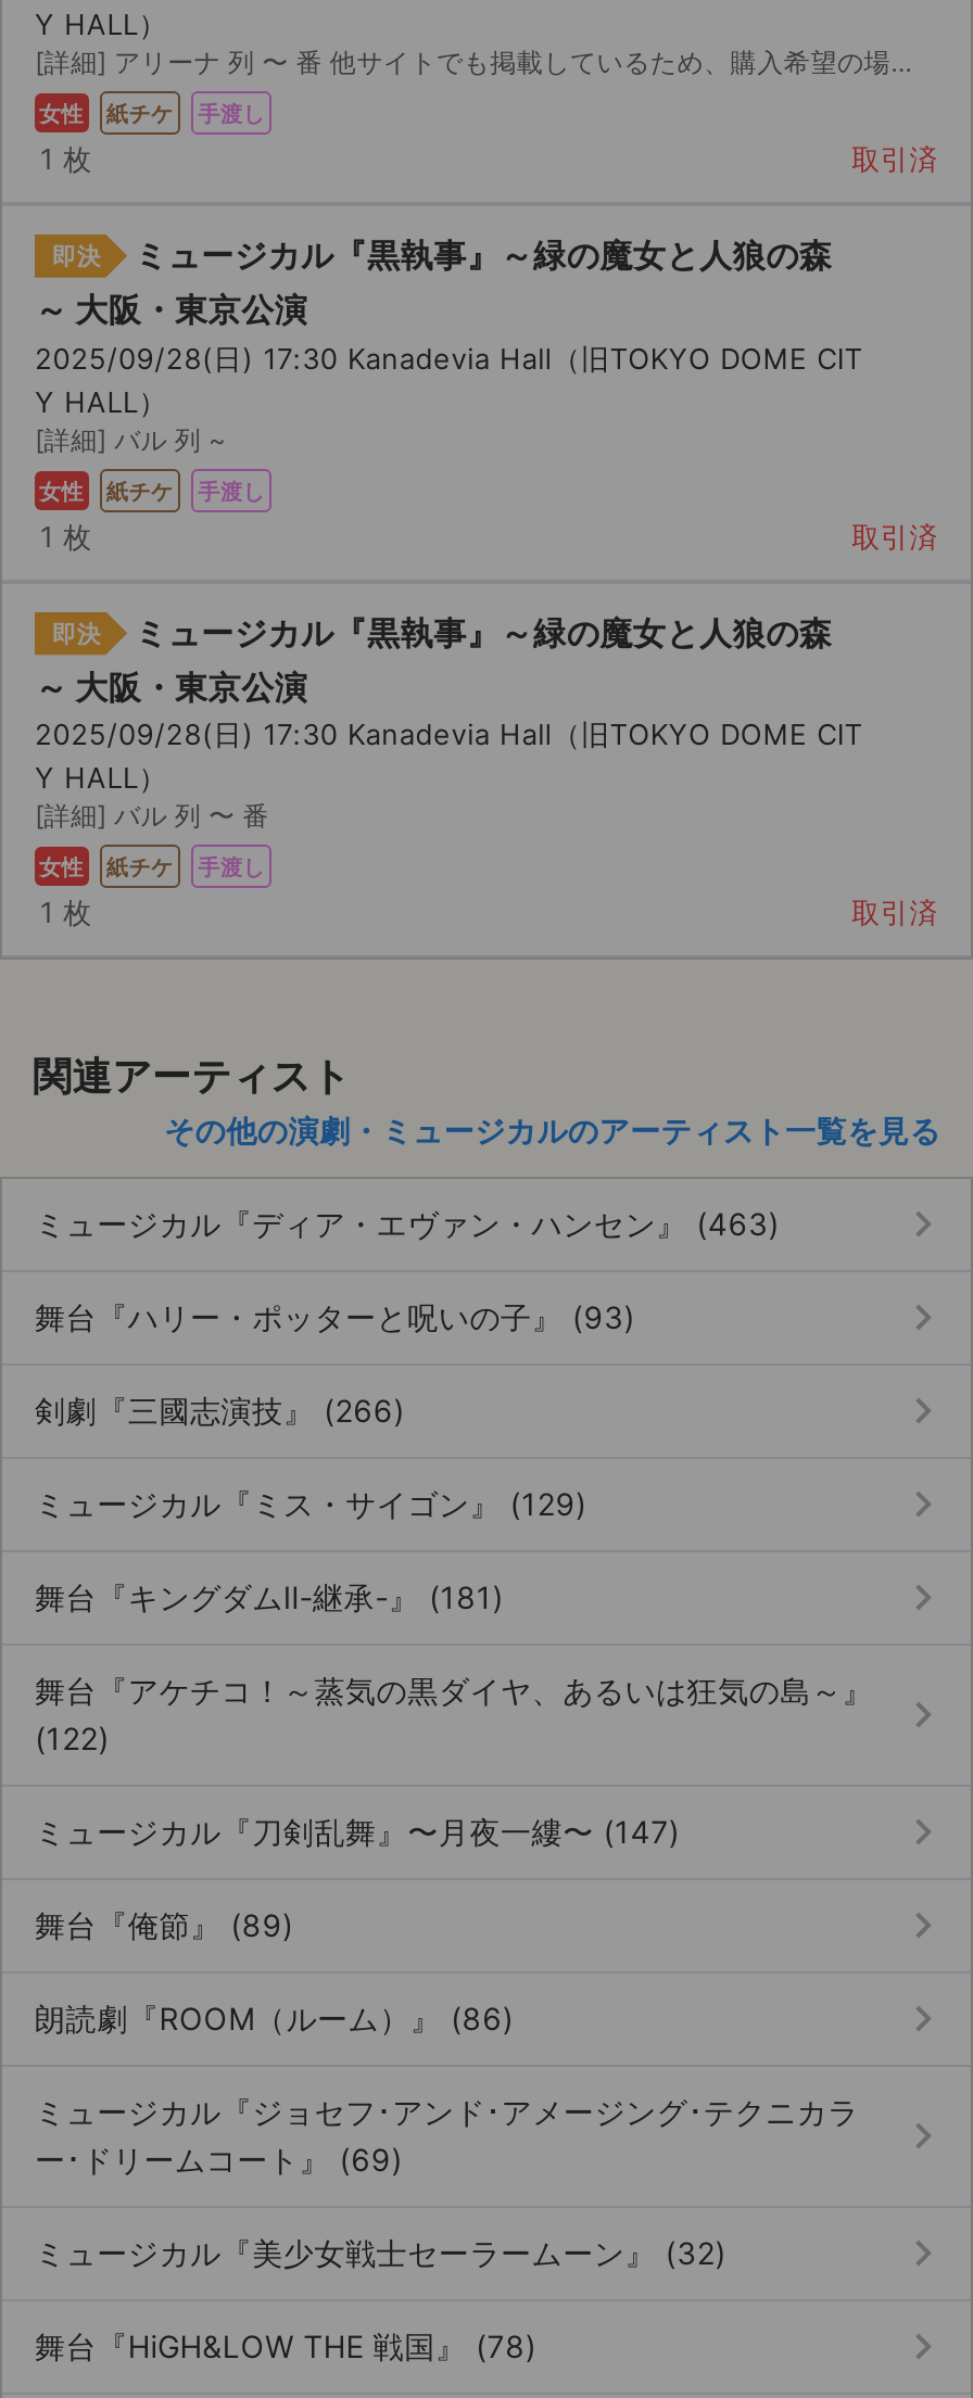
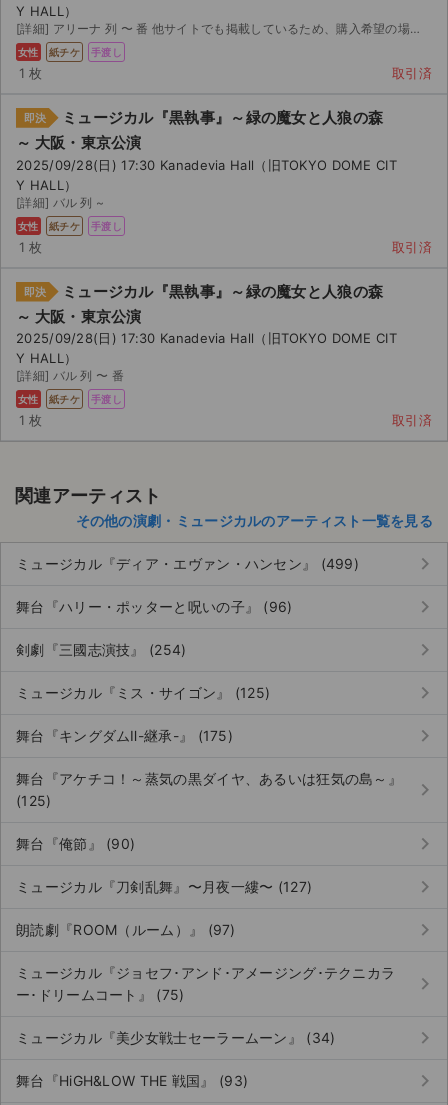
[35,1206,780,1243] ミュージカル『ディア・エヴァン・ハンセン』 (463) -> [16,555,359,572] ミュージカル『ディア・エヴァン・ハンセン』 (499)
[35,1299,635,1336] 舞台『ハリー・ポッターと呪いの子』 (93) -> [16,598,293,615] 舞台『ハリー・ポッターと呪いの子』 (96)
[35,1393,405,1429] 剣劇『三國志演技』 (266) -> [16,641,186,658] 剣劇『三國志演技』 (254)
[35,1486,587,1523] ミュージカル『ミス・サイゴン』 (129) -> [16,684,270,701] ミュージカル『ミス・サイゴン』 (125)
[35,1579,504,1616] 舞台『キングダムⅡ-継承-』 (181) -> [16,727,233,744] 舞台『キングダムⅡ-継承-』 (175)
[35,1720,110,1757] (122) -> [16,792,51,809] (125)
[35,1814,680,1851] ミュージカル『刀剣乱舞』〜月夜一縷〜 (147) -> [16,835,135,852] 舞台『俺節』 (90)
[35,1907,294,1944] 舞台『俺節』 (89) -> [16,878,312,895] ミュージカル『刀剣乱舞』〜月夜一縷〜 (127)
[35,2000,514,2037] 朗読劇『ROOM（ルーム）』 (86) -> [16,921,236,938] 朗読劇『ROOM（ルーム）』 (97)
[35,2142,403,2178] ー･ドリームコート』 (69) -> [16,986,184,1003] ー･ドリームコート』 (75)
[35,2235,726,2272] ミュージカル『美少女戦士セーラームーン』 (32) -> [16,1029,335,1046] ミュージカル『美少女戦士セーラームーン』 (34)
[35,2328,537,2365] 舞台『HiGH&LOW THE 戦国』 (78) -> [16,1072,248,1089] 舞台『HiGH&LOW THE 戦国』 (93)

